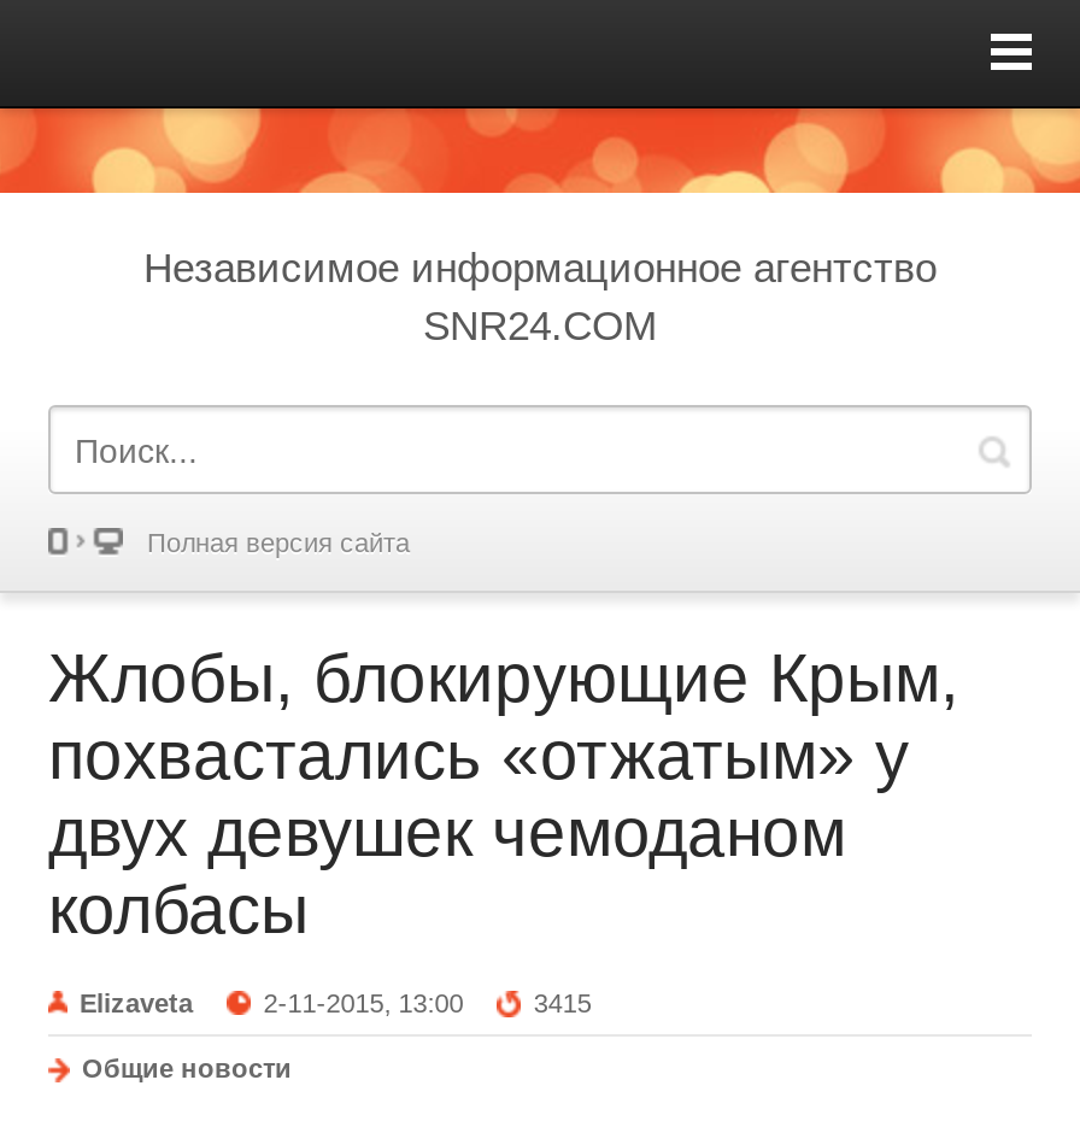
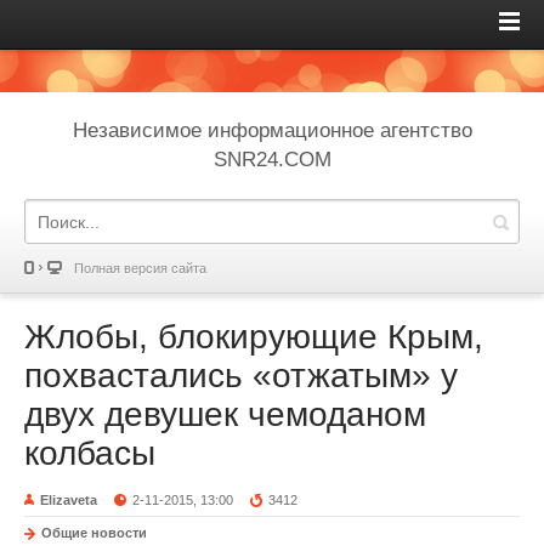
[534,988,592,1017] 3415 -> [269,493,298,507] 3412

